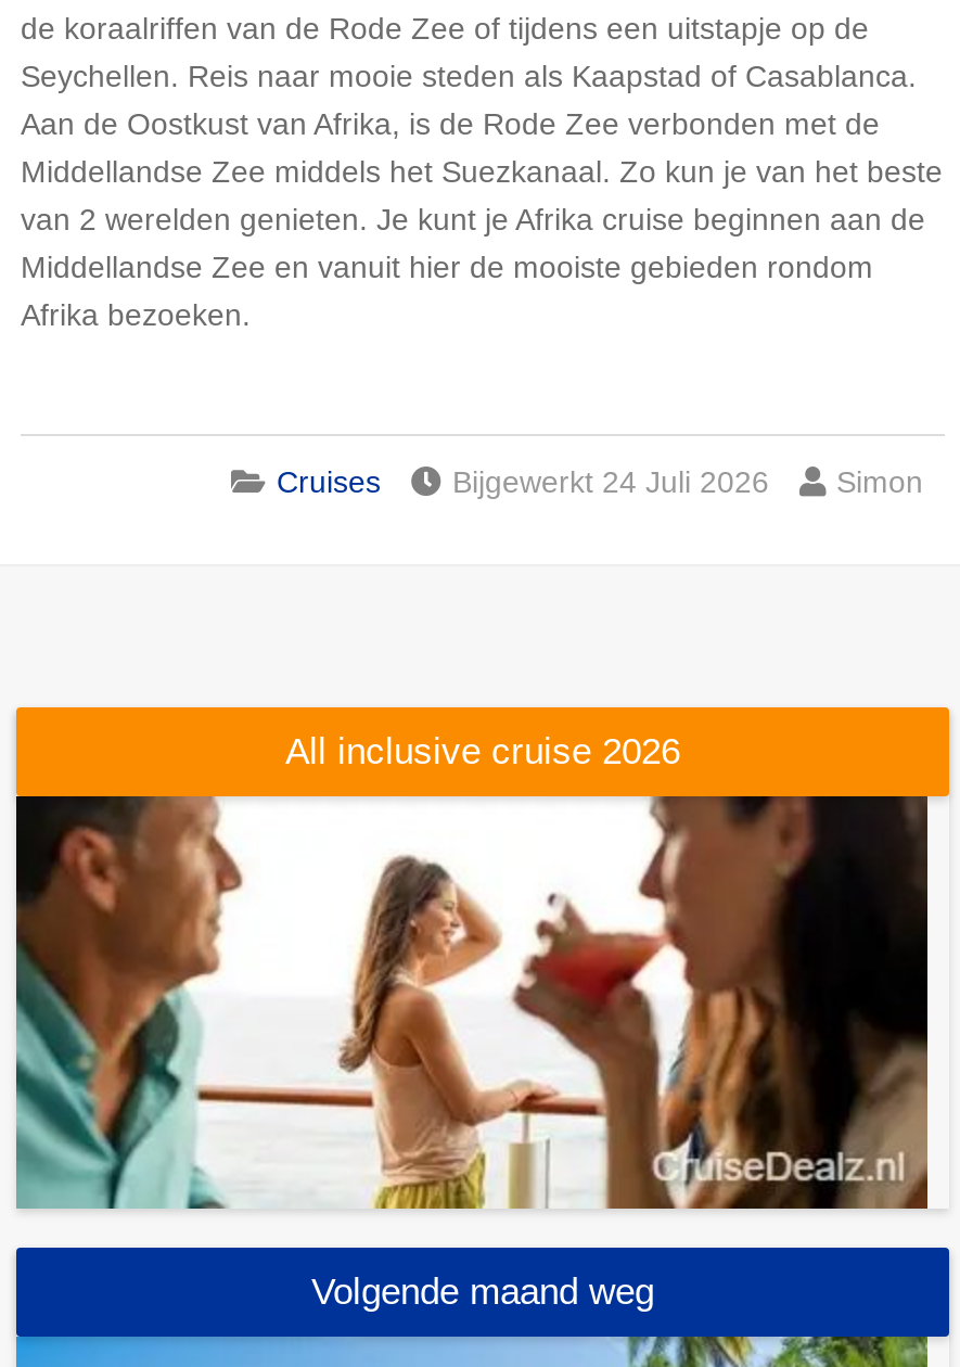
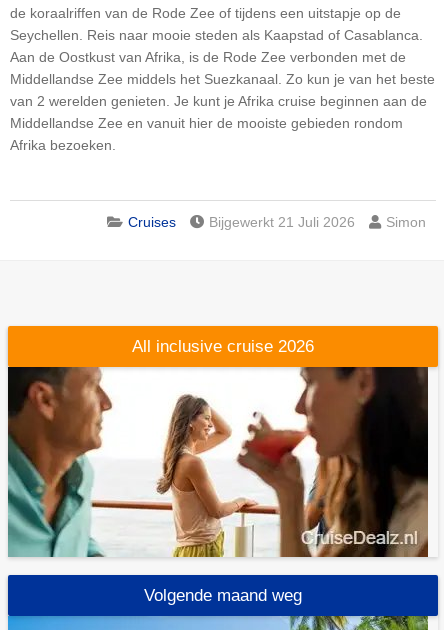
[452,463,769,498] Bijgewerkt 24 Juli 2026 -> [209,213,355,229] Bijgewerkt 21 Juli 2026

